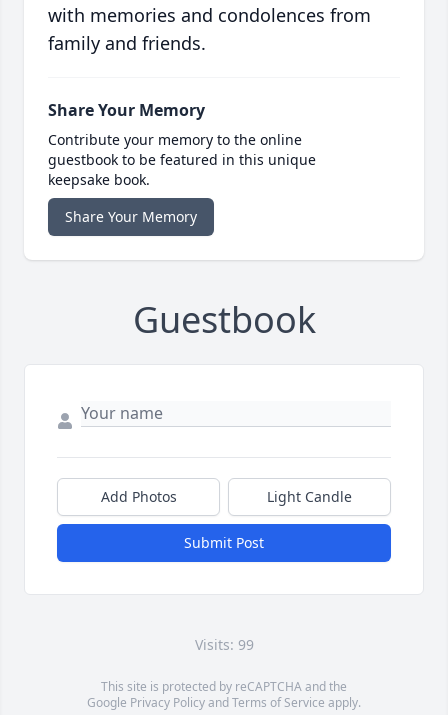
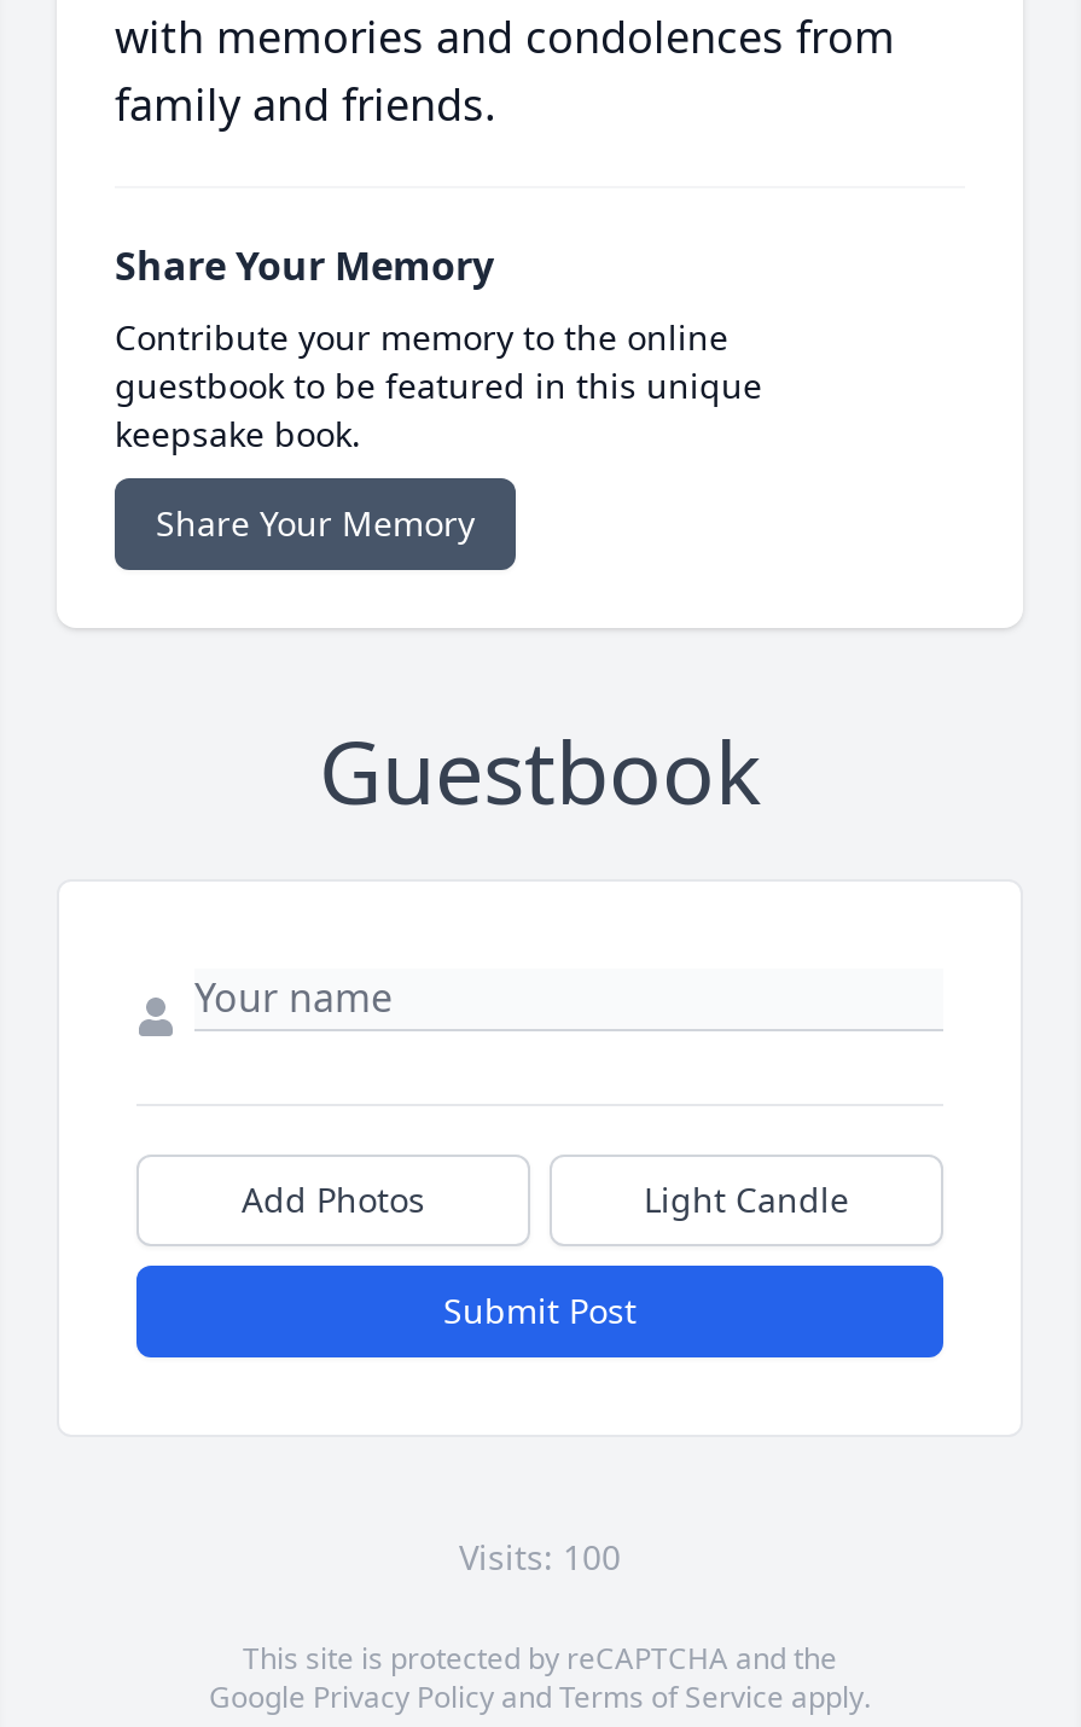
[194,635,253,654] Visits: 99 -> [459,1534,621,1580] Visits: 100

